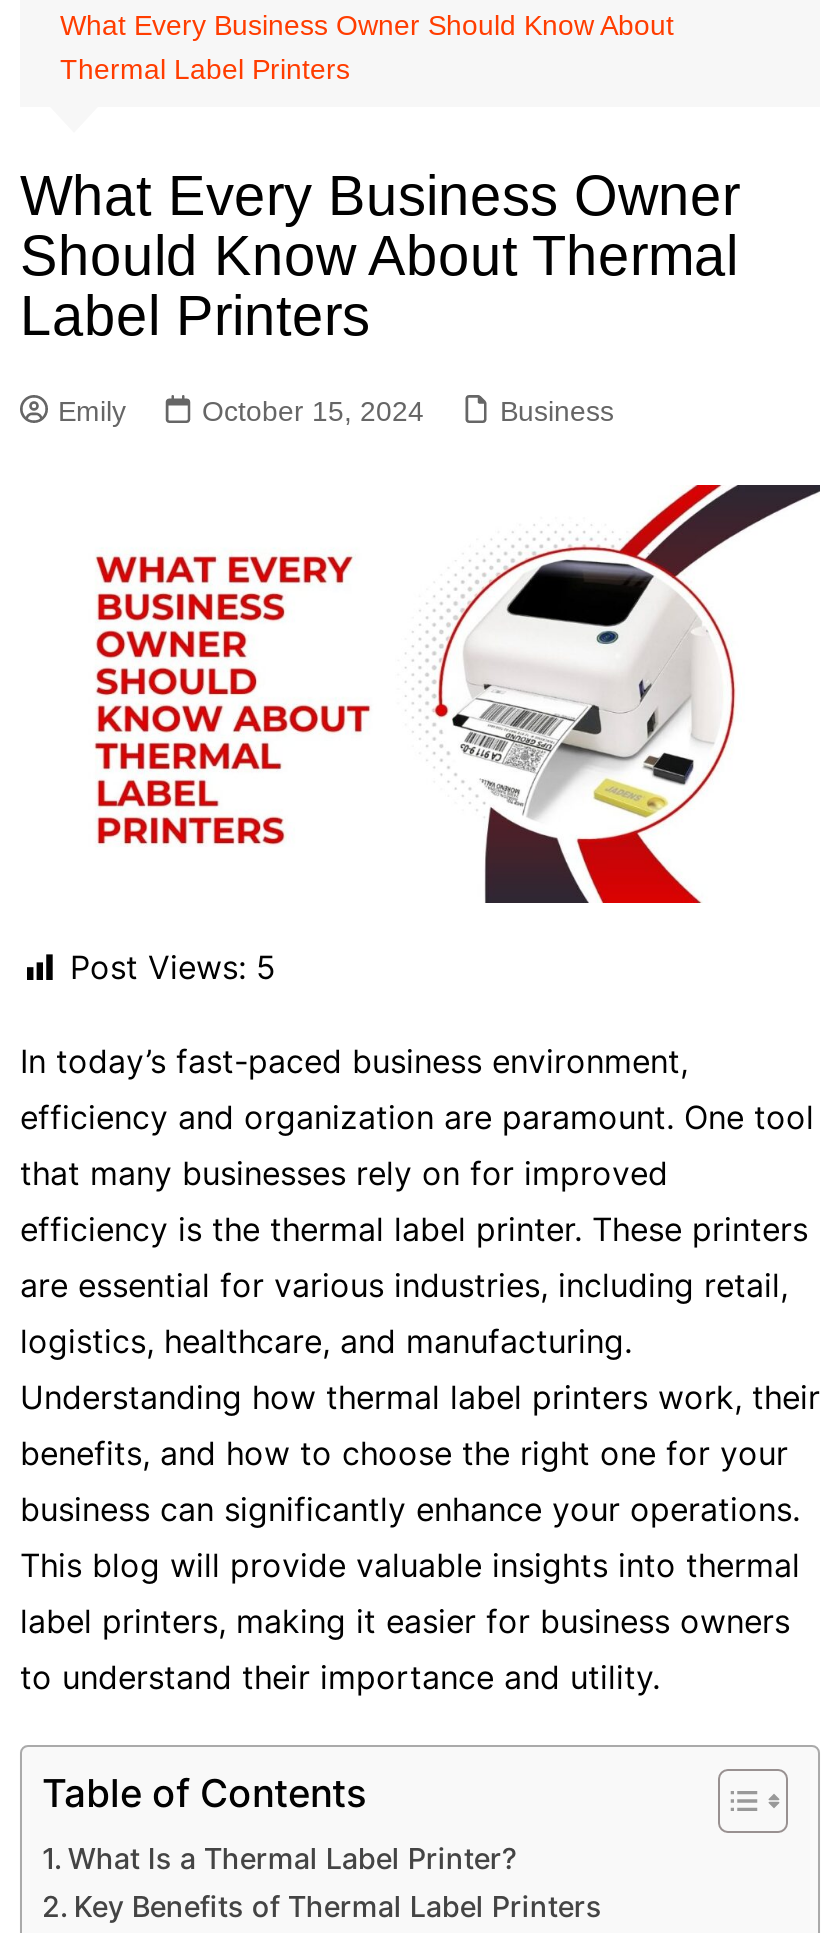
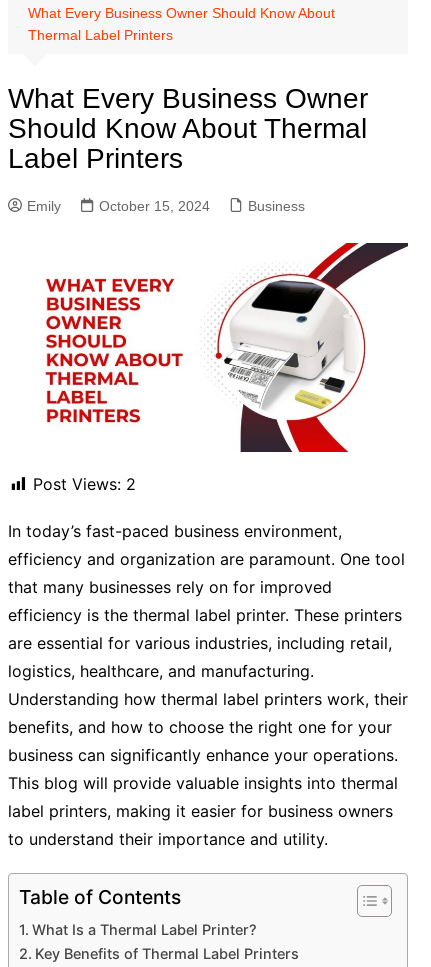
[70,948,276,988] Post Views: 5 -> [33,474,136,494] Post Views: 2

